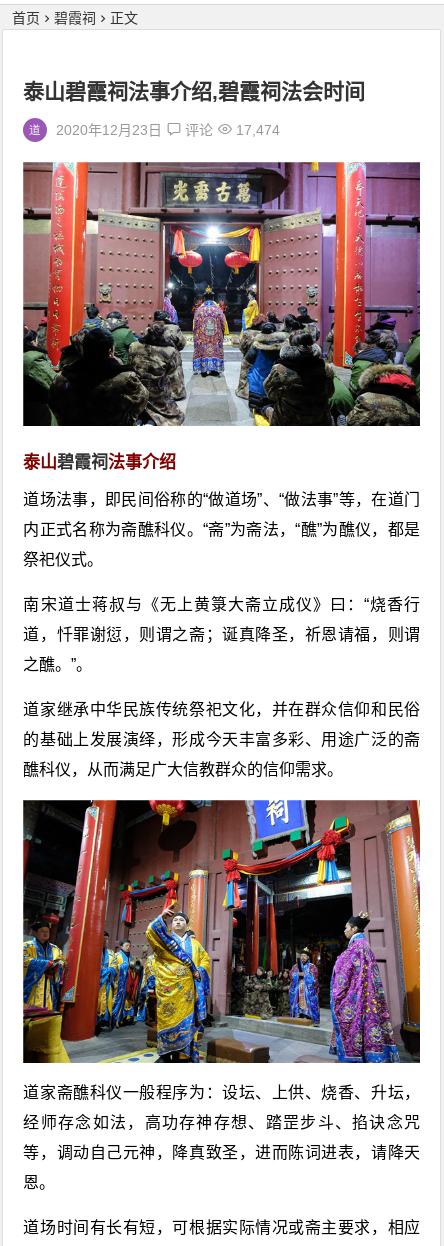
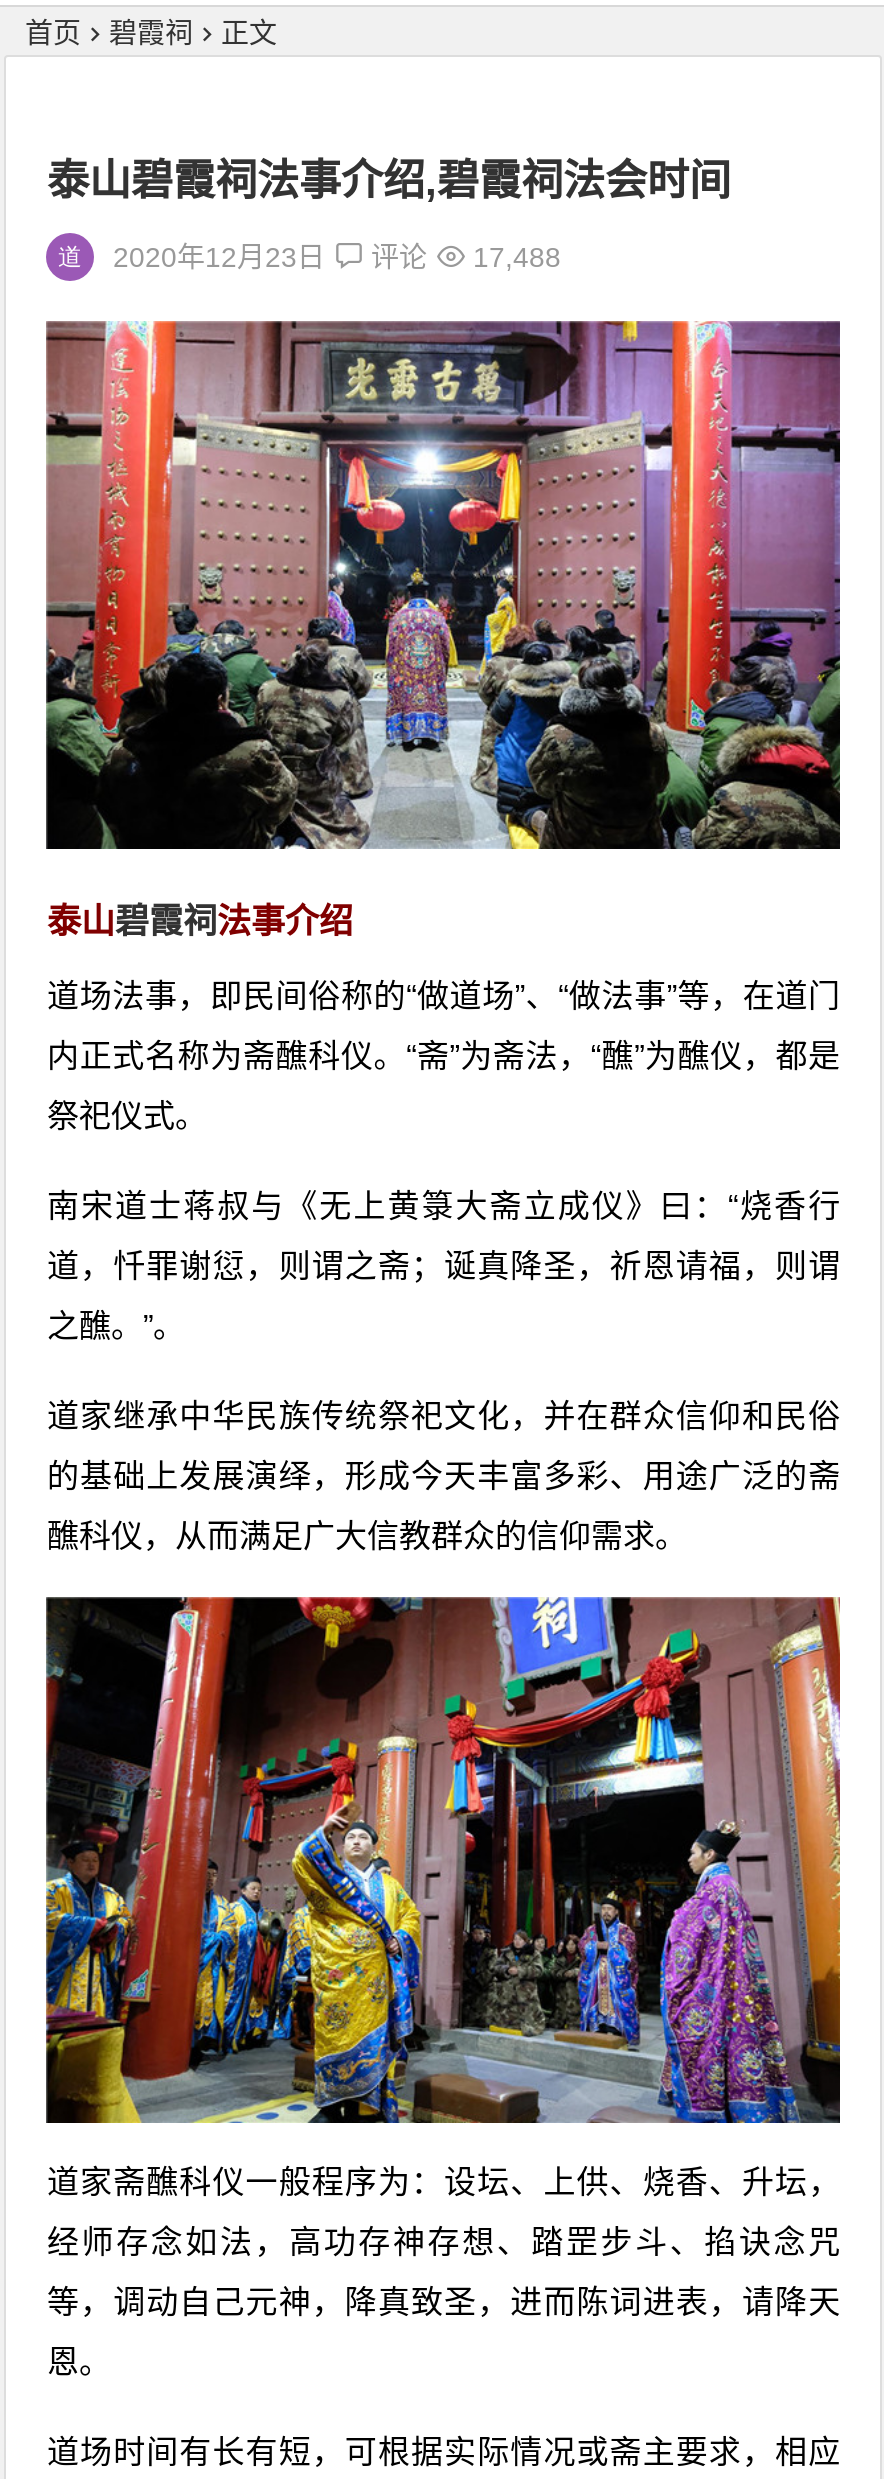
[232,122,280,138] 17,474 -> [465,241,561,273] 17,488

